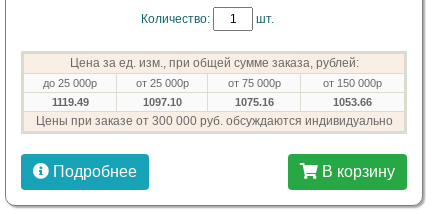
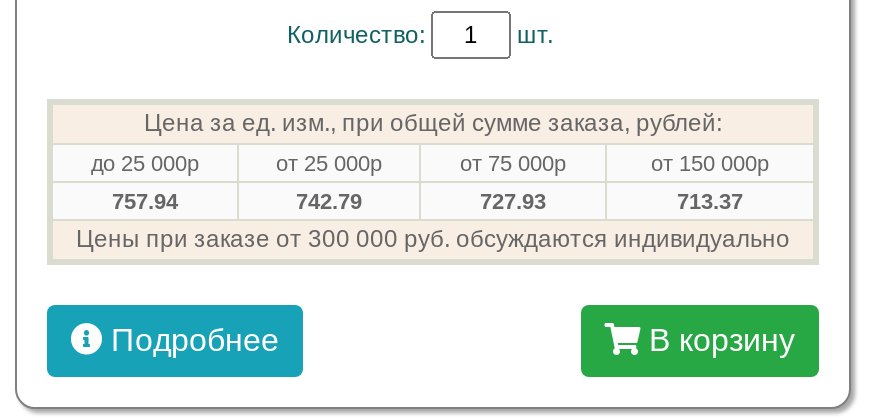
[51,96,88,108] 1119.49 -> [112,189,178,213] 757.94
[142,96,181,108] 1097.10 -> [296,189,362,213] 742.79
[234,96,273,108] 1075.16 -> [480,189,546,213] 727.93
[333,96,372,108] 1053.66 -> [677,189,743,213] 713.37

